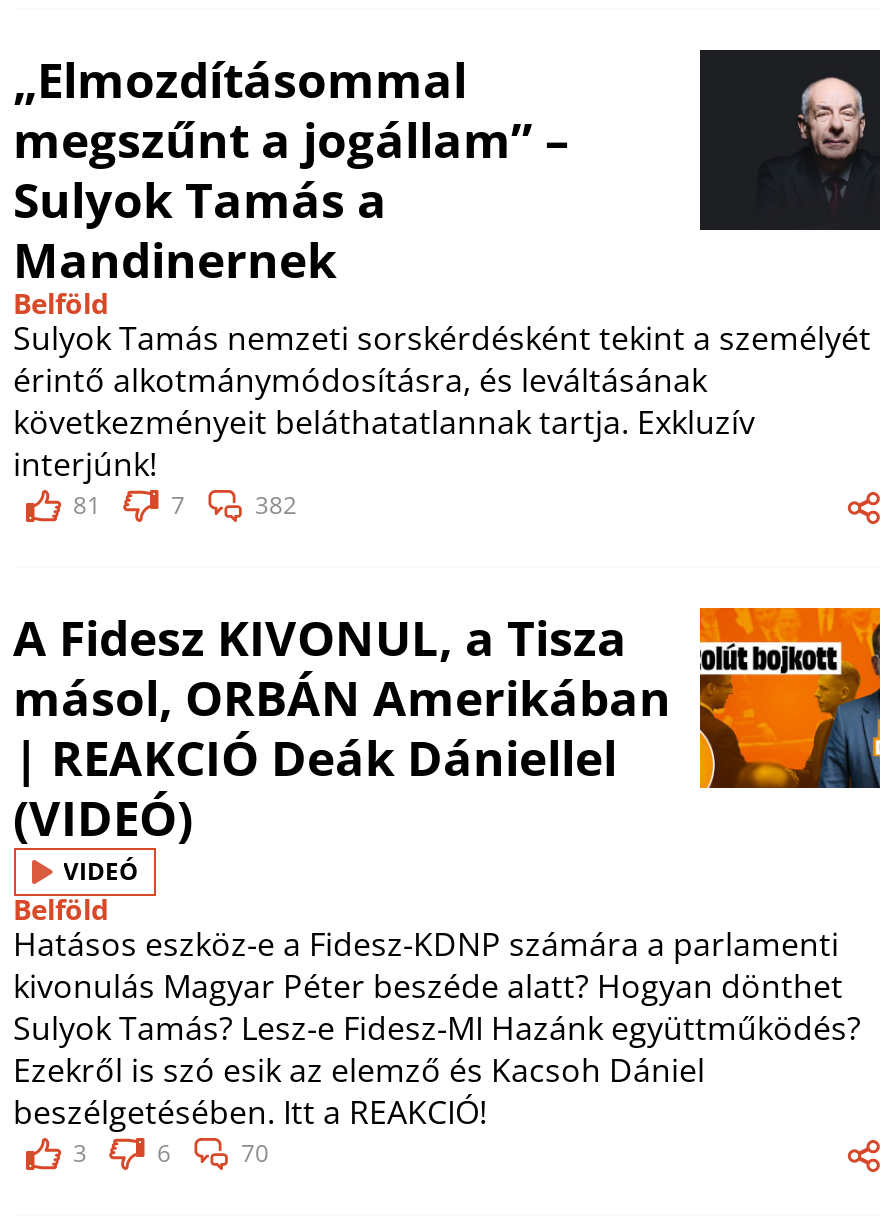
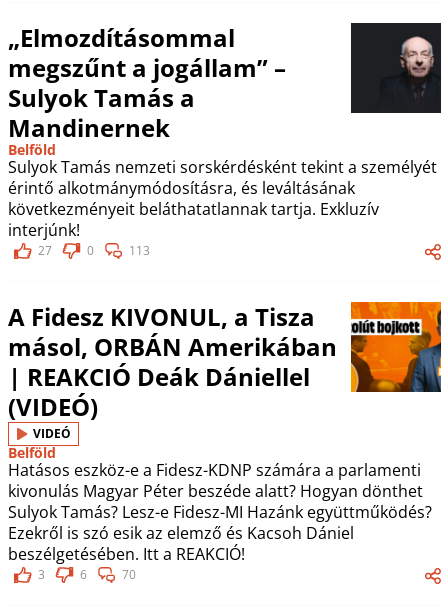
[73,487,101,521] 81 -> [37,242,51,259] 27
[171,487,185,521] 7 -> [86,242,93,259] 0
[255,487,297,521] 382 -> [128,242,149,259] 113

